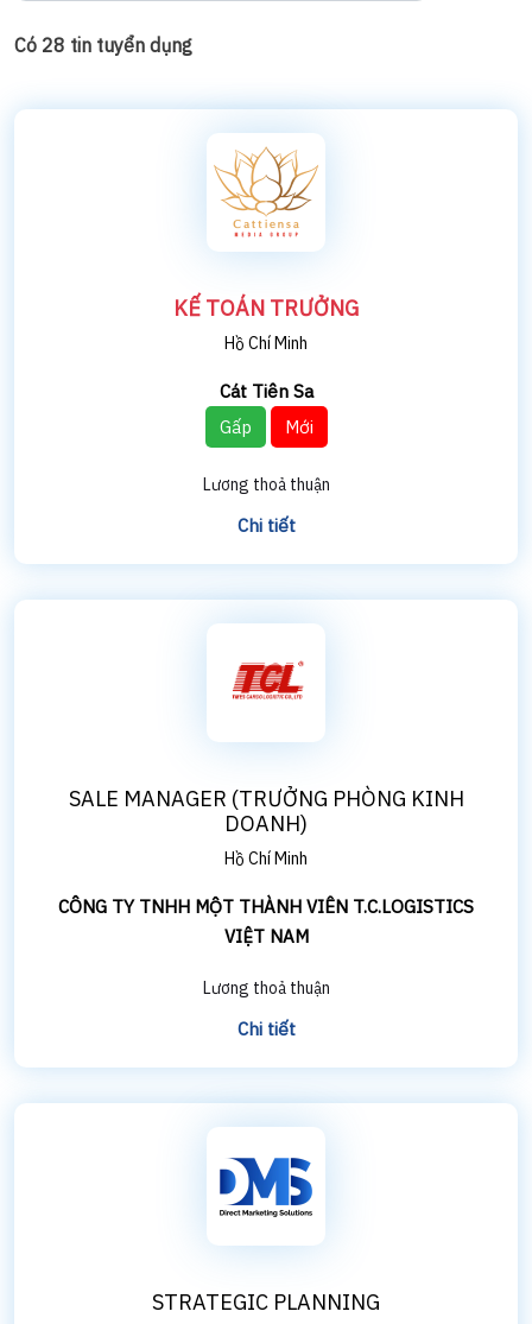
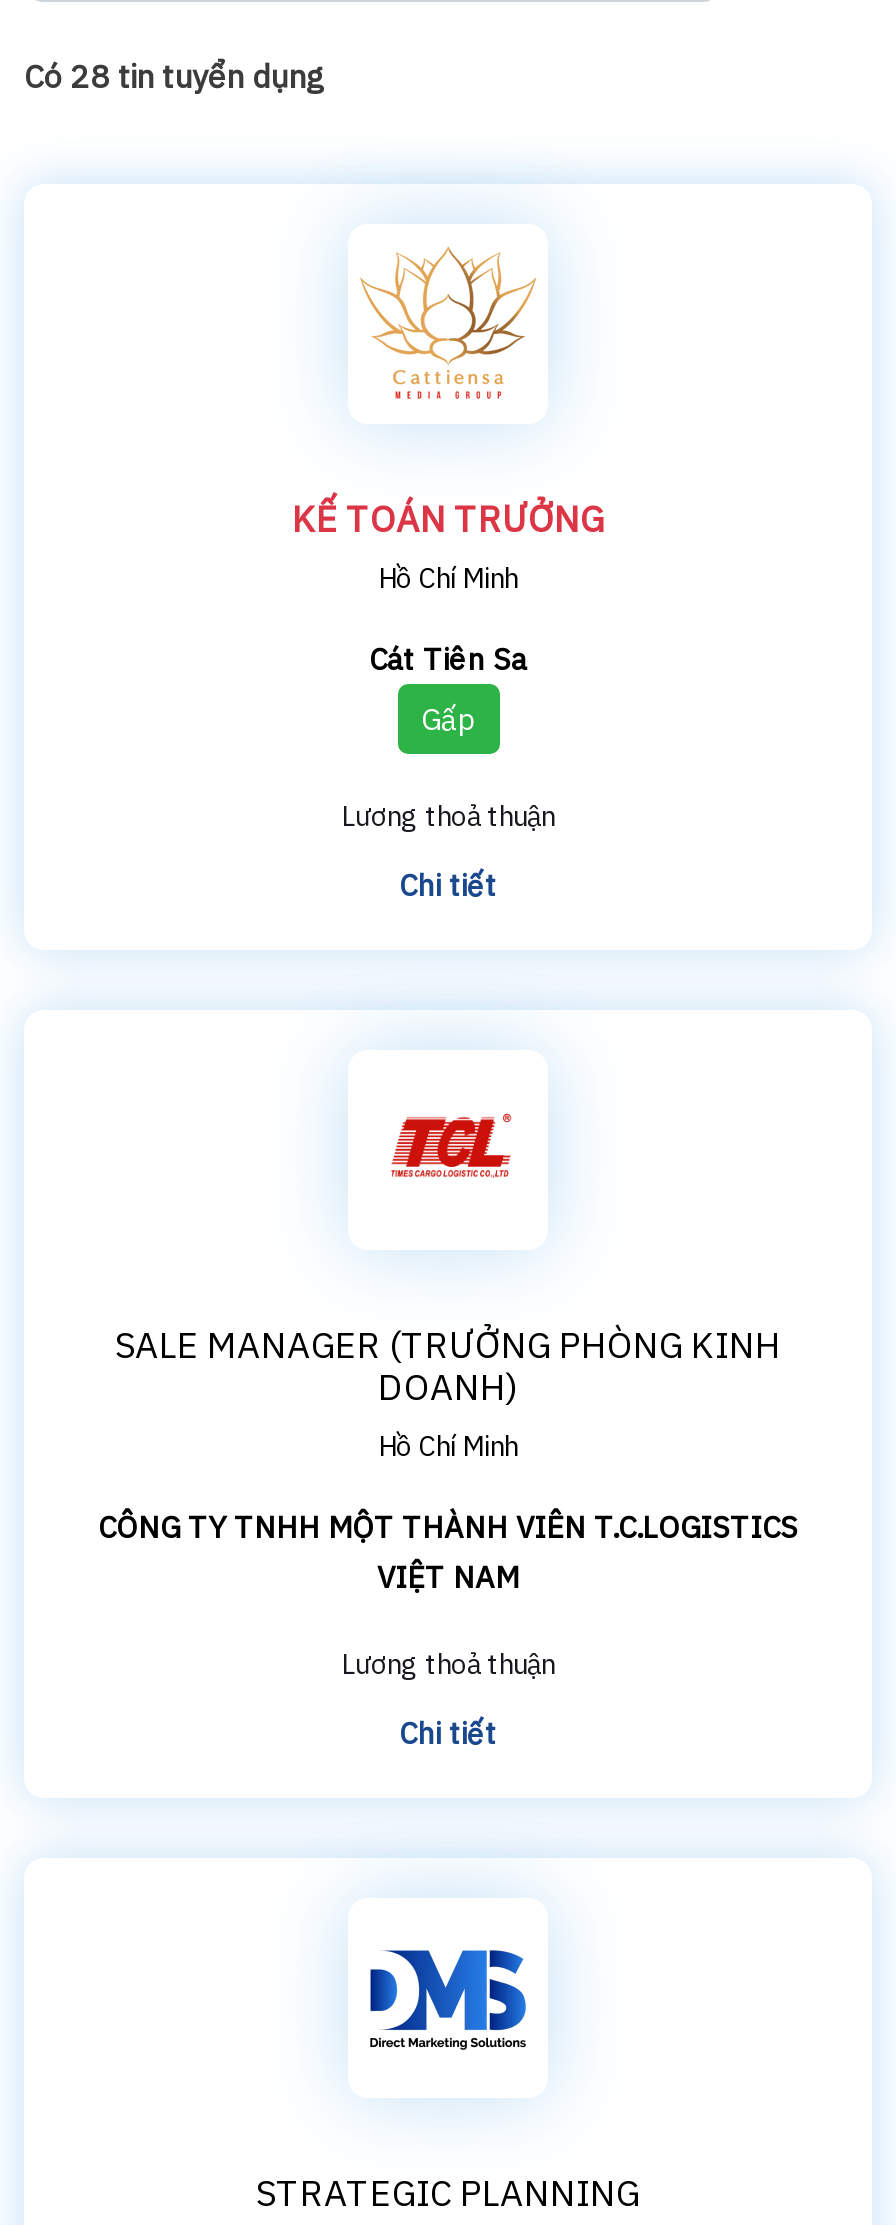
[284,416,313,438] Mới -> none

